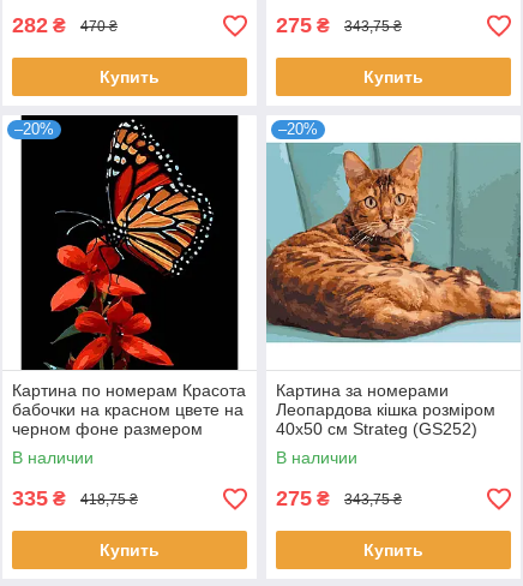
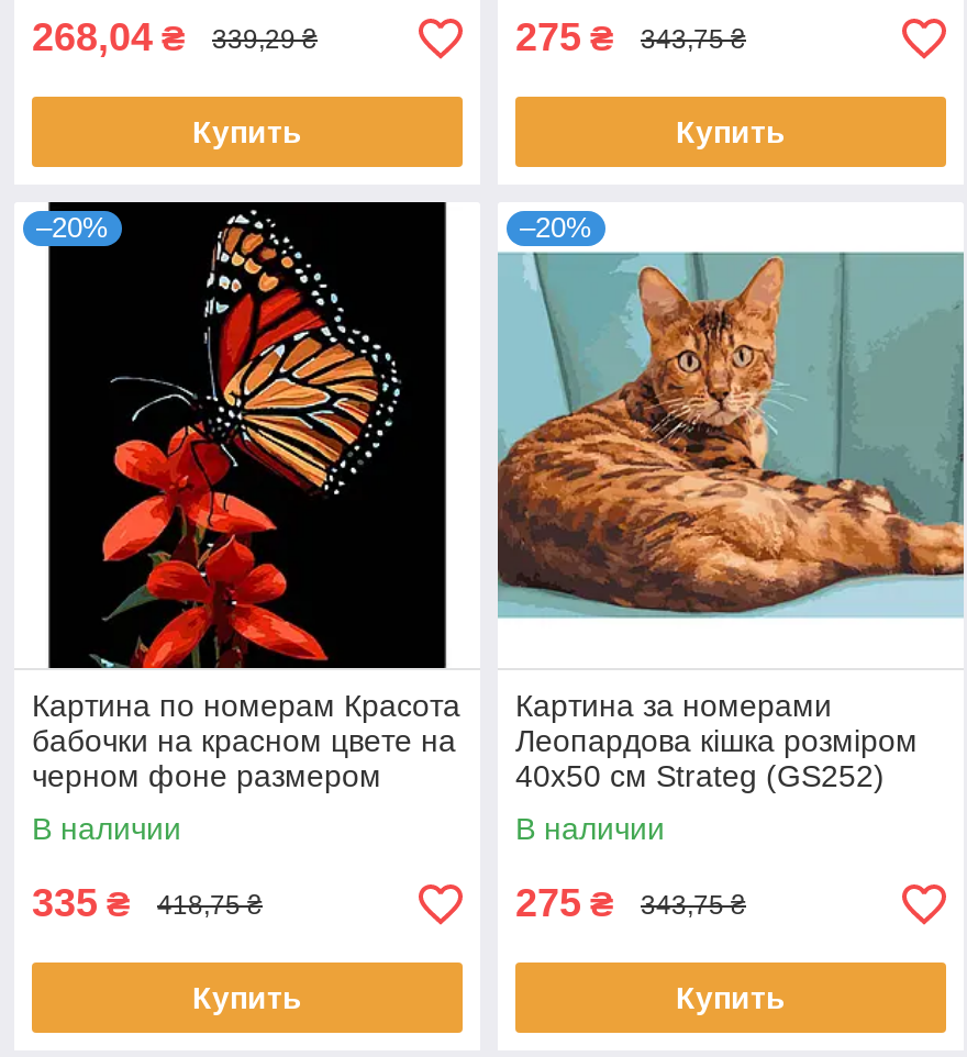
[12,14,66,38] 282 ₴ -> [32,16,186,60] 268,04 ₴
[80,18,118,35] 470 ₴ -> [212,24,318,55] 339,29 ₴

